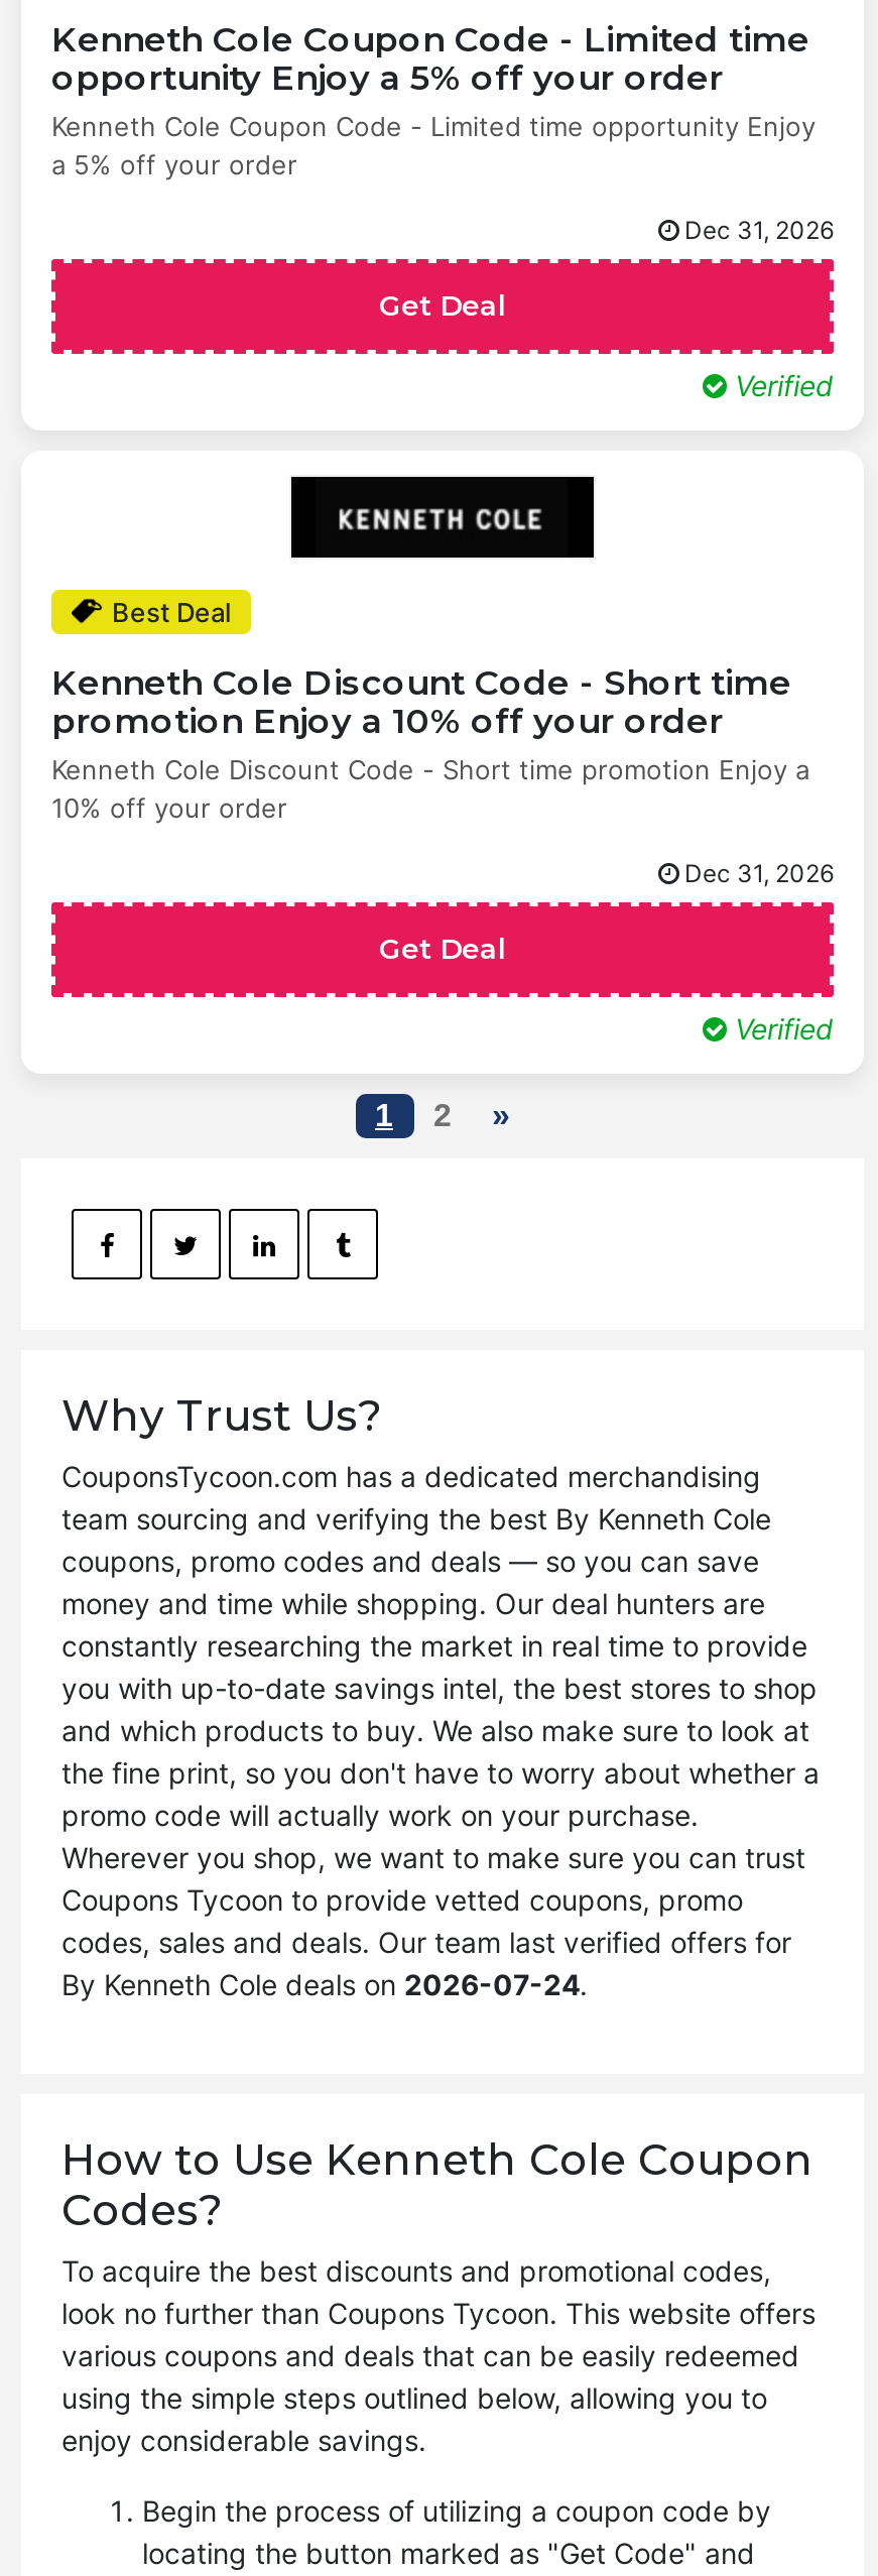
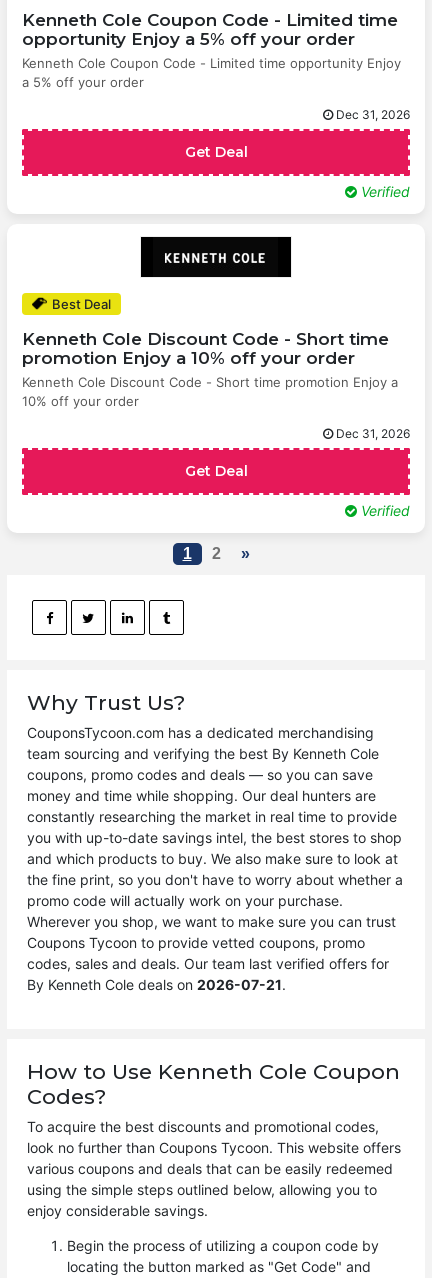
[61,1967,588,2002] By Kenneth Cole deals on 2026-07-24. -> [27,976,286,993] By Kenneth Cole deals on 2026-07-21.

